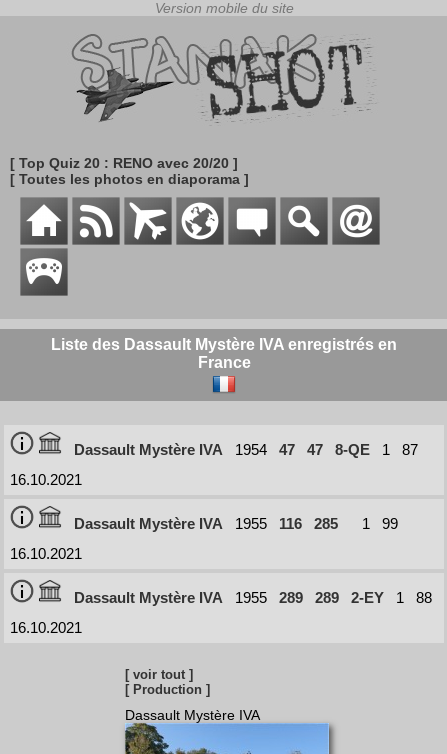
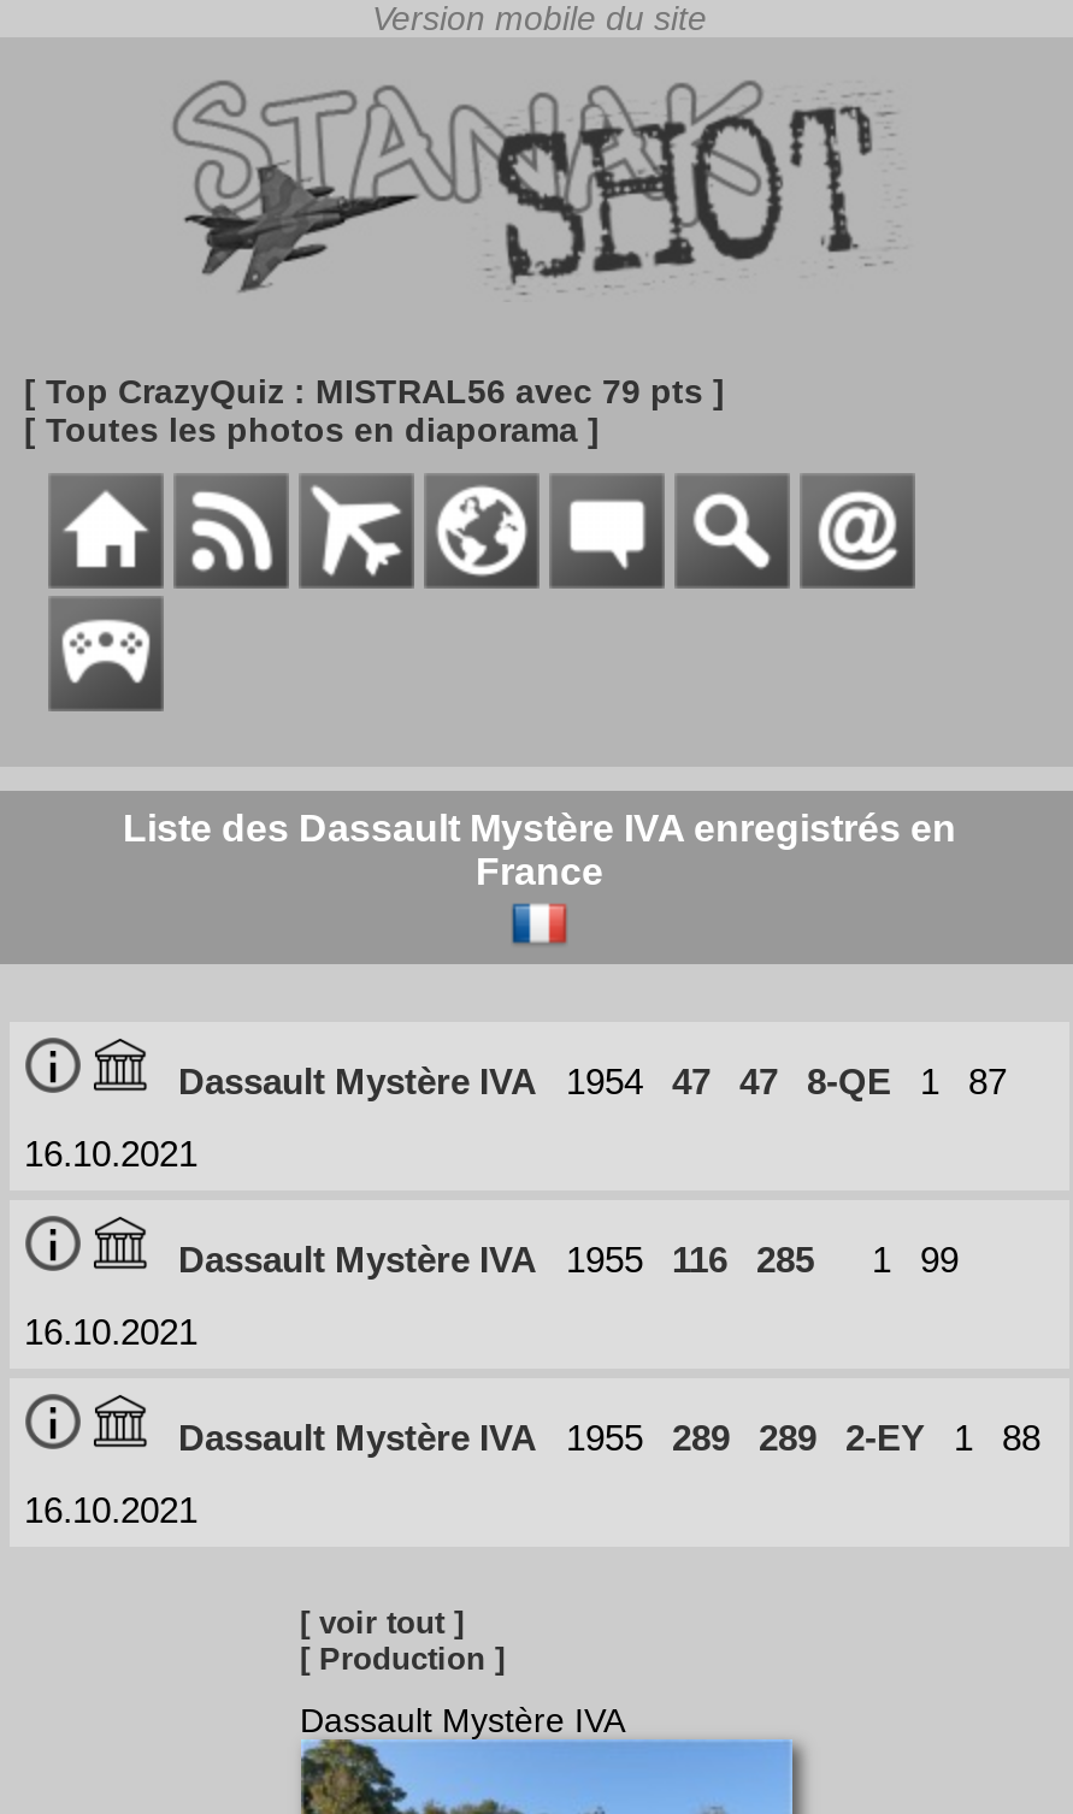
[10,155,238,171] [ Top Quiz 20 : RENO avec 20/20 ] -> [24,372,725,410] [ Top CrazyQuiz : MISTRAL56 avec 79 pts ]

